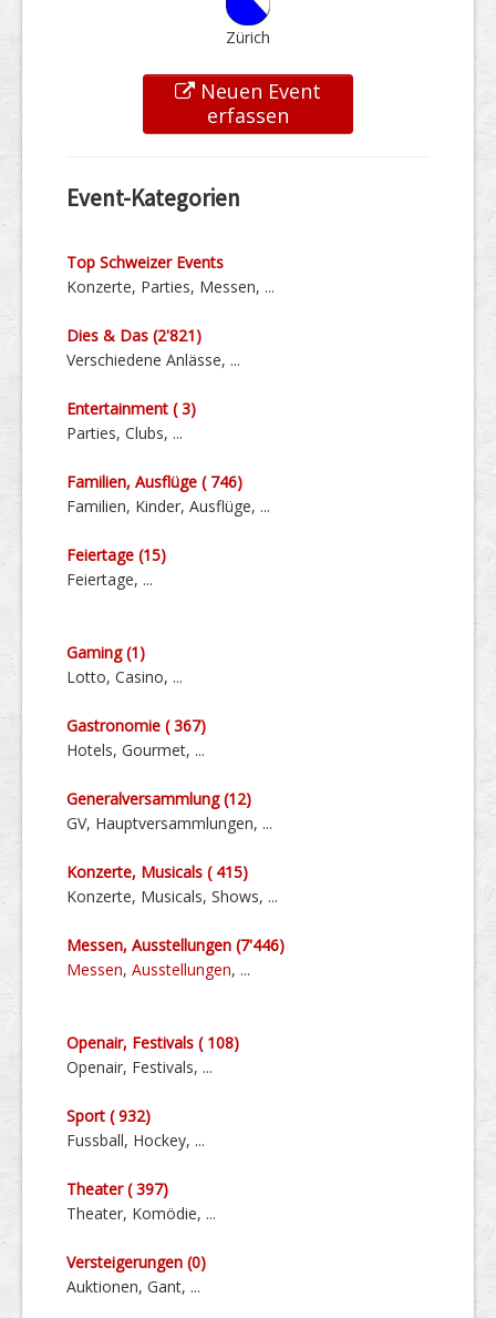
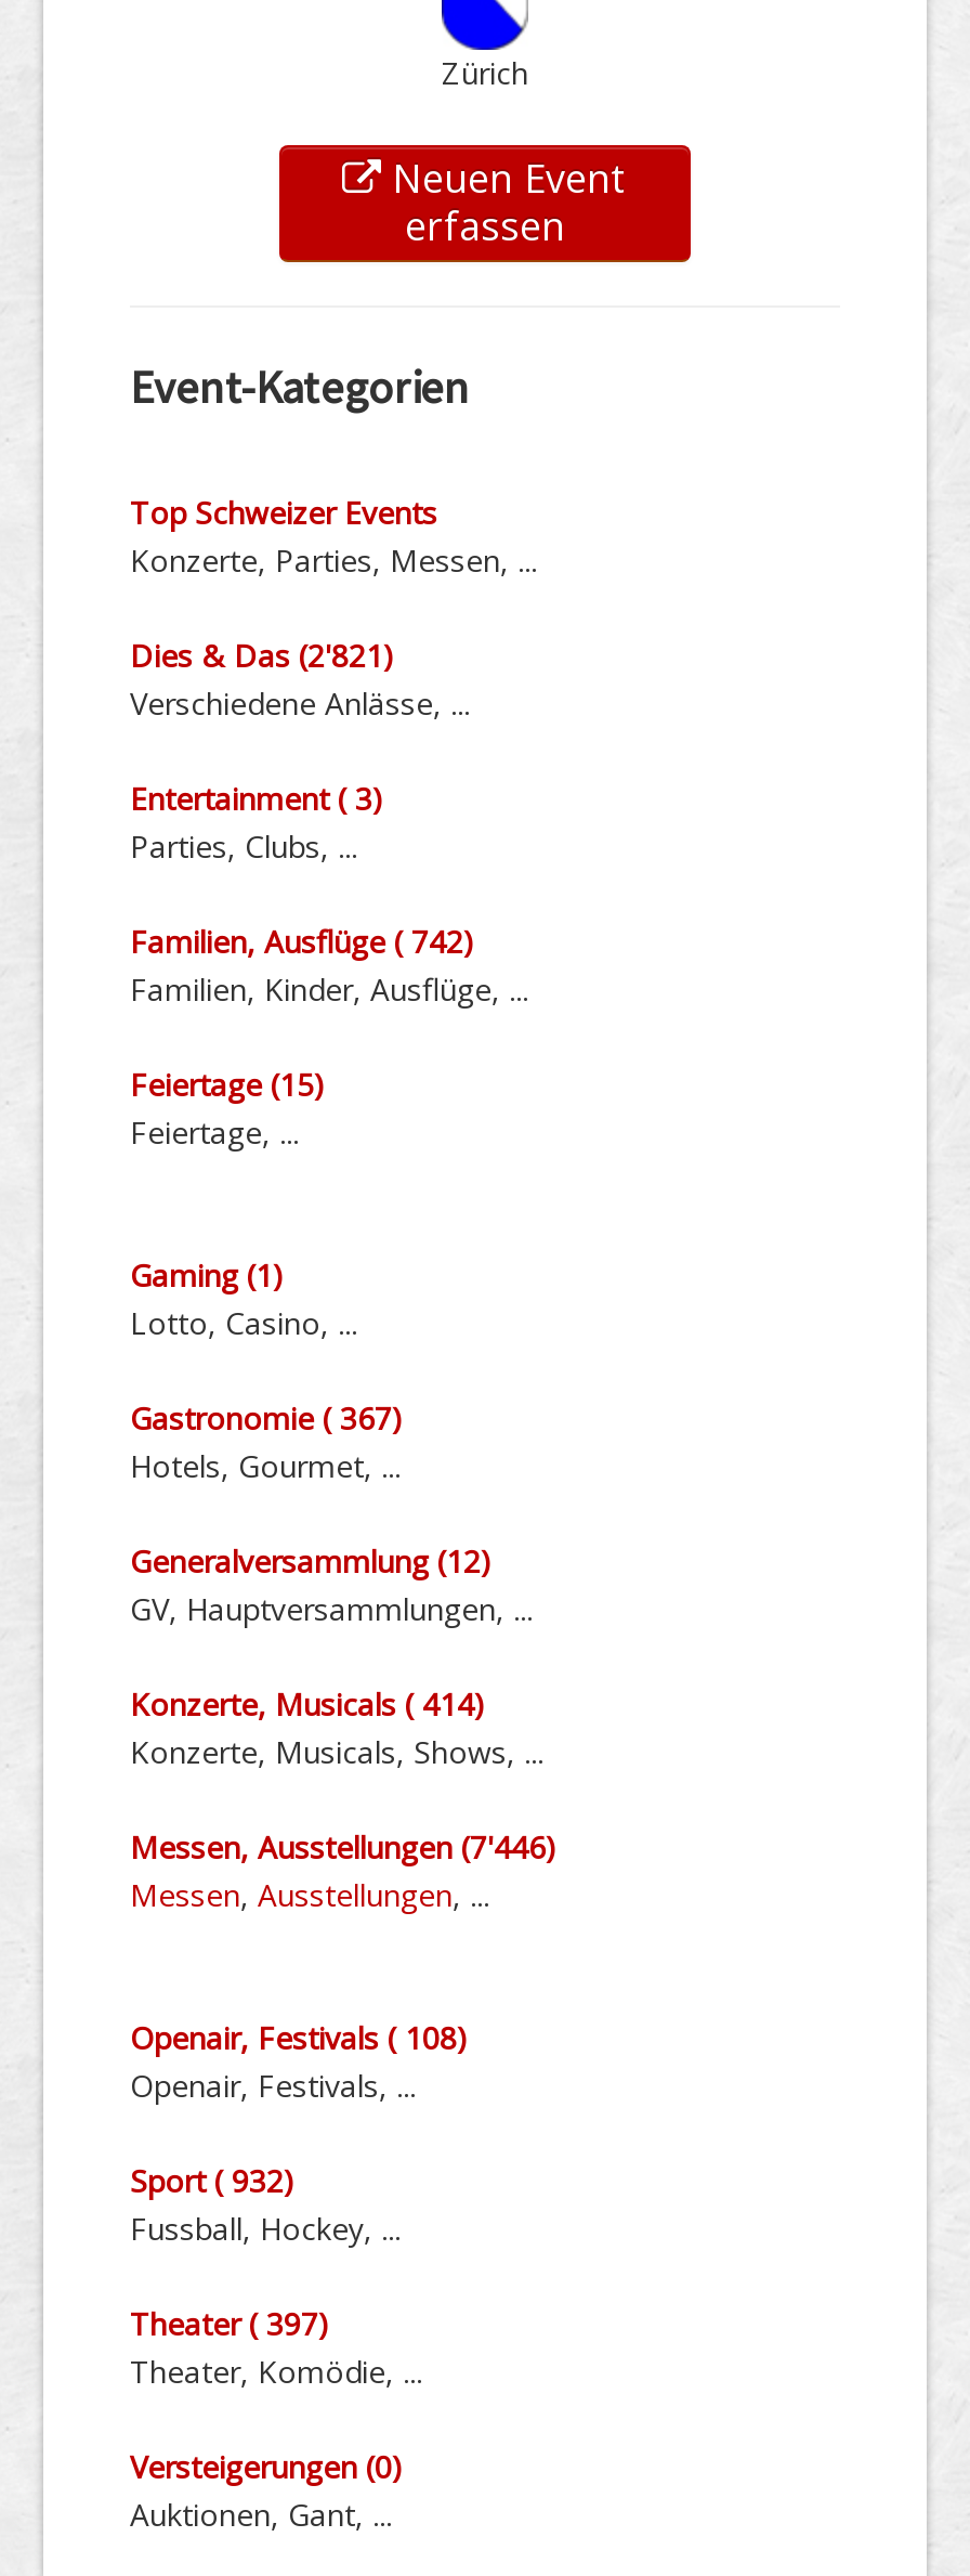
[66,471,242,492] Familien, Ausflüge ( 746) -> [130,921,474,962] Familien, Ausflüge ( 742)
[66,862,248,883] Konzerte, Musicals ( 415) -> [130,1684,485,1725] Konzerte, Musicals ( 414)

